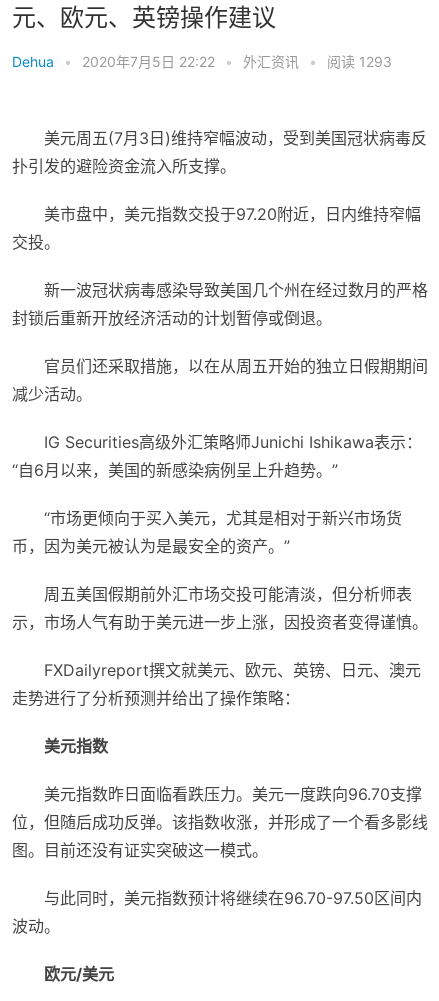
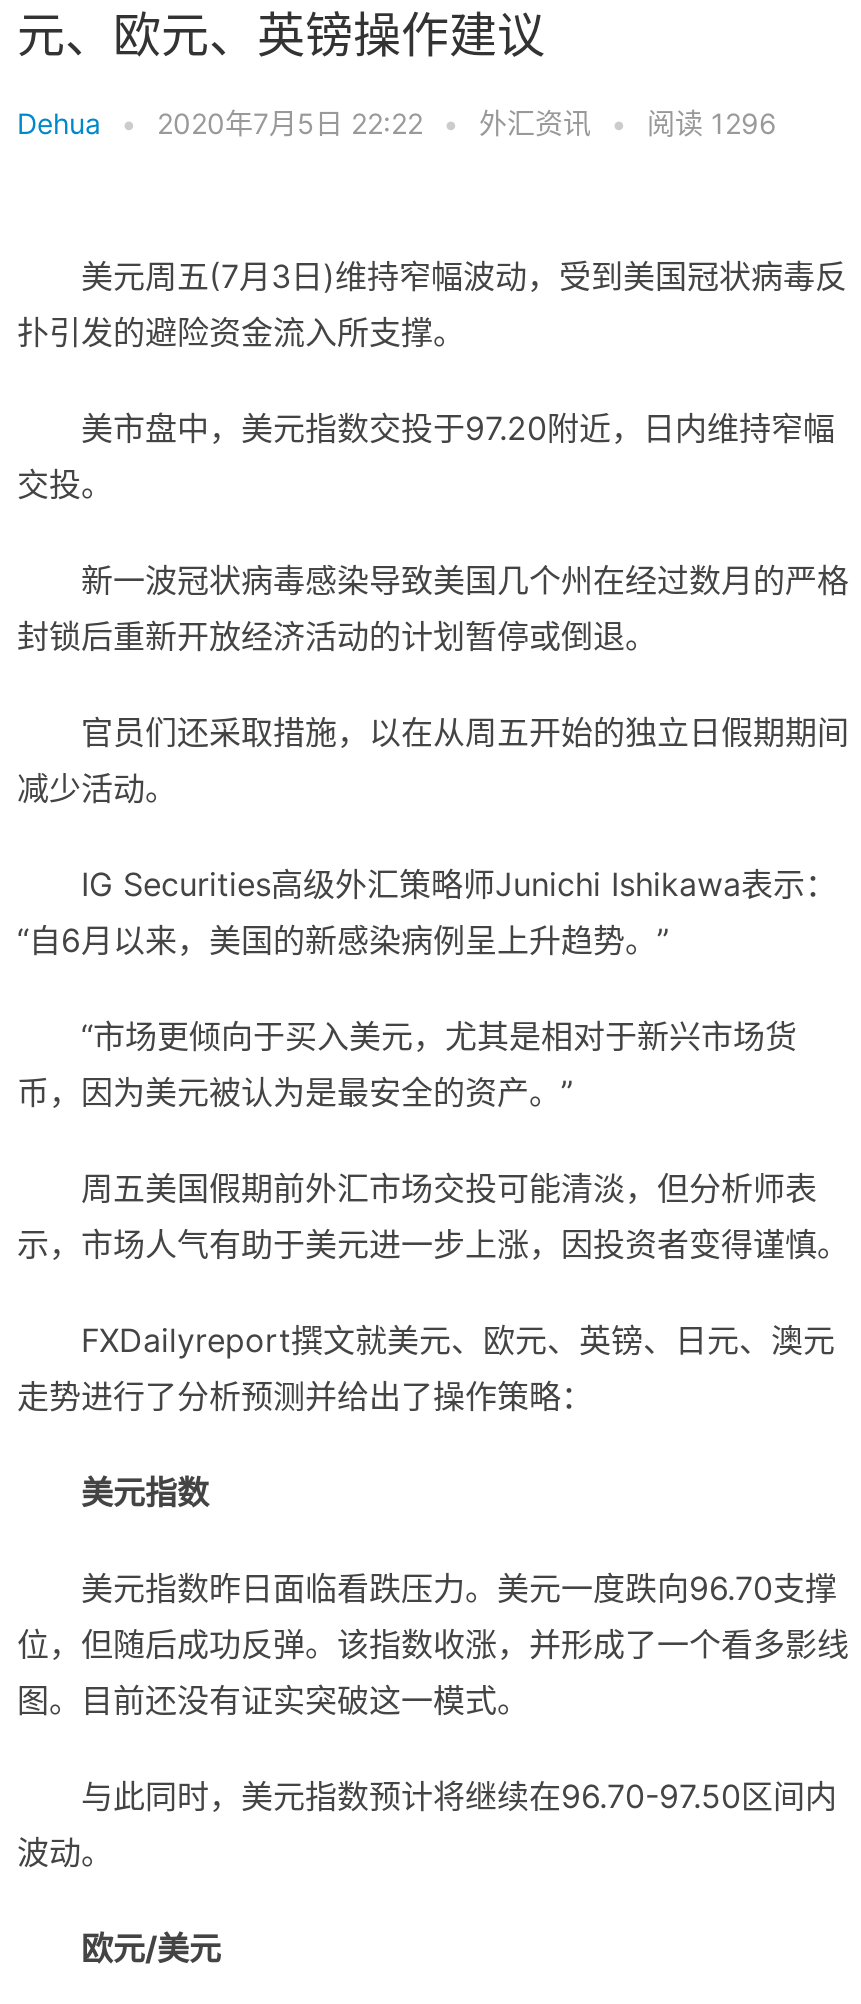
[12,53,392,70] Dehua • 2020年7月5日 22:22 • 外汇资讯 • 阅读 1293 -> [17,106,777,140] Dehua • 2020年7月5日 22:22 • 外汇资讯 • 阅读 1296

